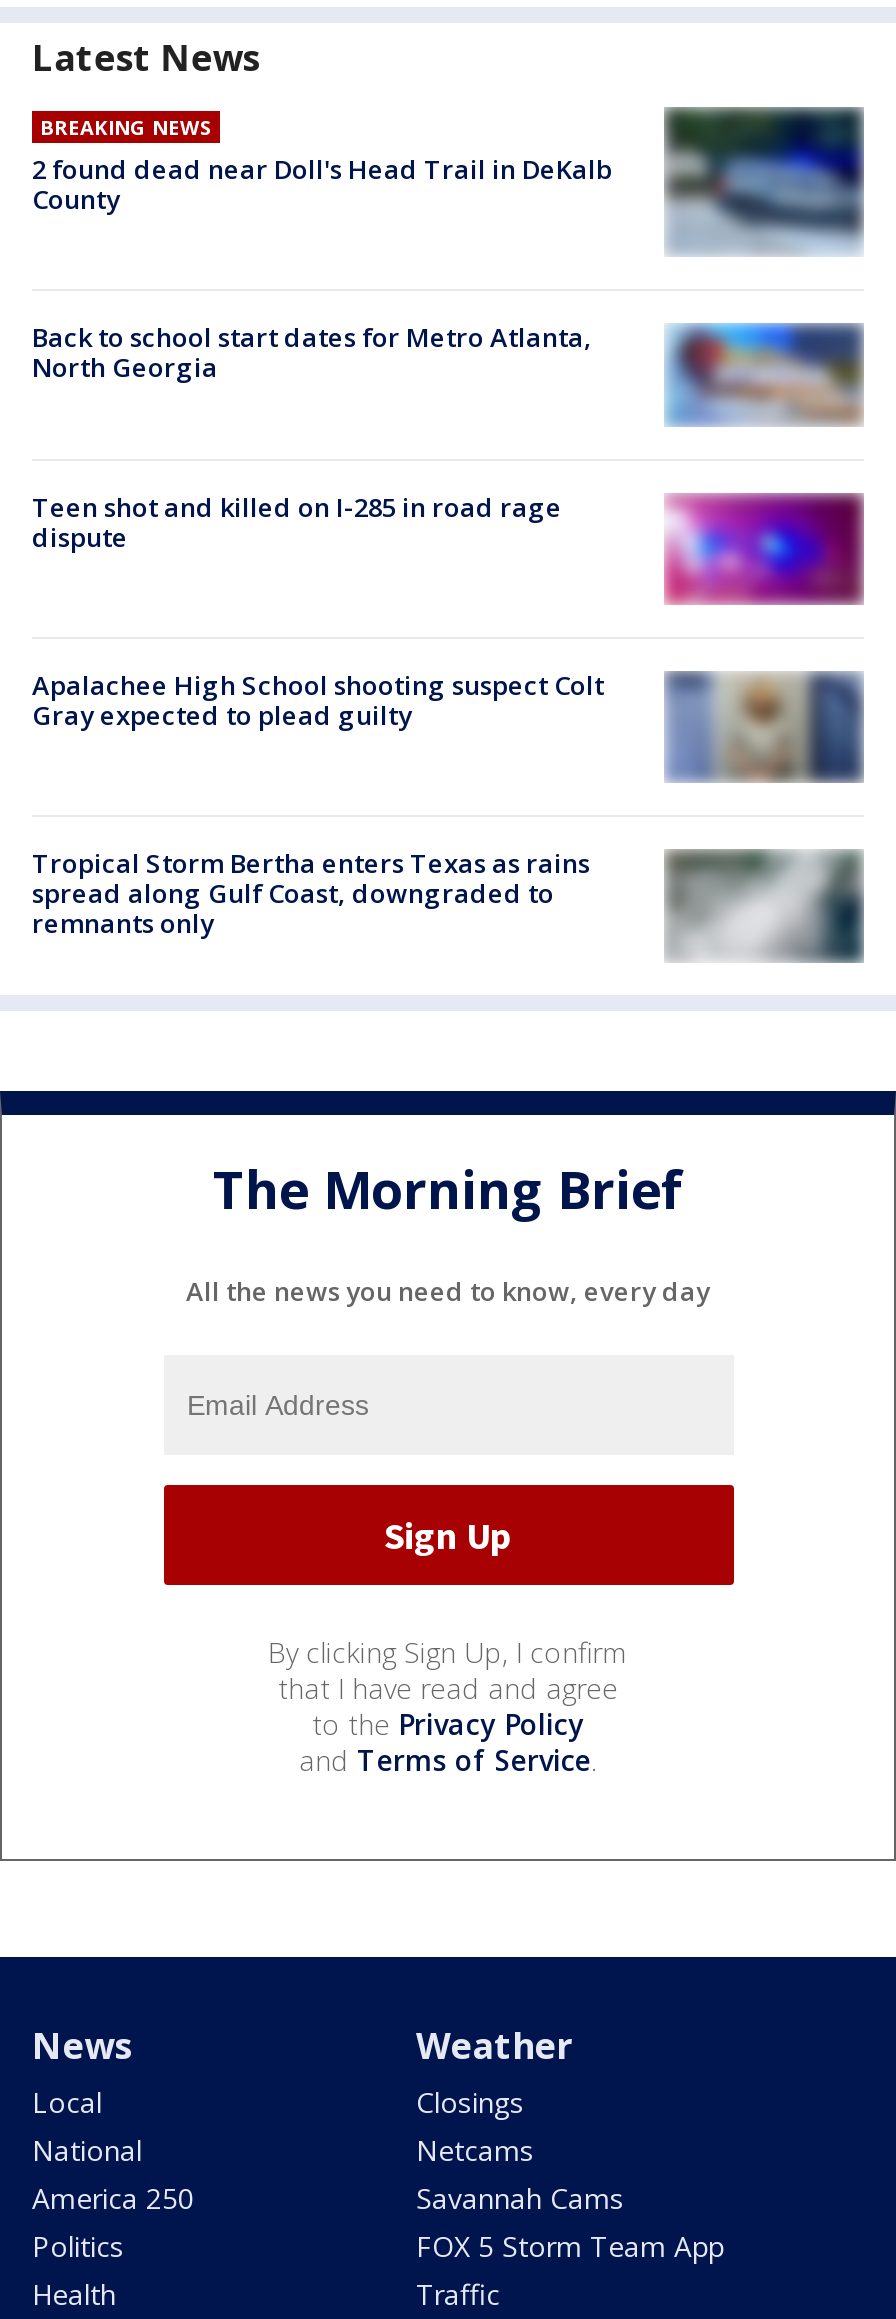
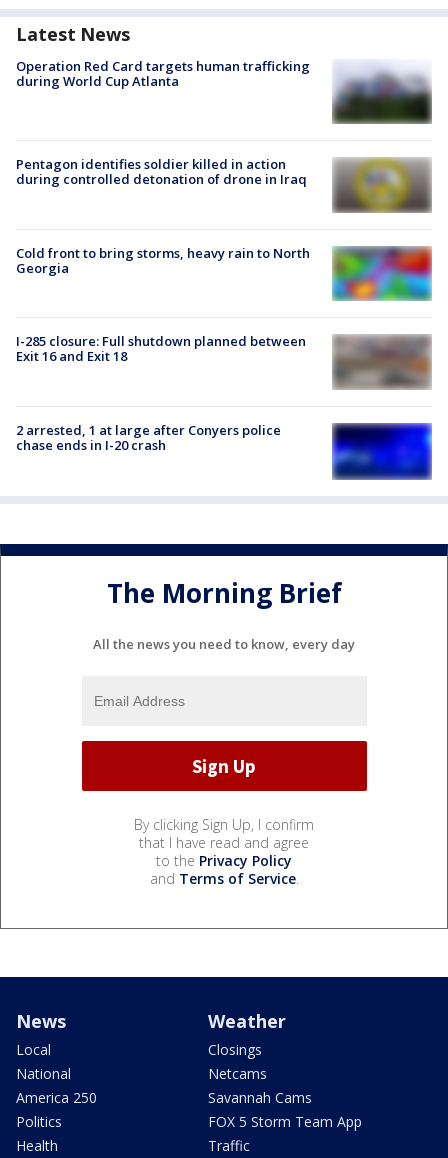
[32,105,866,257] [image] | BREAKING NEWS | 2 found dead near Doll's Head Trail in DeKalb | County -> [16,57,432,126] [image] | Operation Red Card targets human trafficking | during World Cup Atlanta
[32,317,862,427] [image] | Back to school start dates for Metro Atlanta, | North Georgia -> [16,155,431,213] [image] | Pentagon identifies soldier killed in action | during controlled detonation of drone in Iraq
[32,489,562,555] Teen shot and killed on I-285 in road rage | dispute -> [16,244,310,277] Cold front to bring storms, heavy rain to North | Georgia
[664,493,864,605] [image] -> [332,246,432,301] [image]
[32,667,864,783] [image] | Apalachee High School shooting suspect Colt | Gray expected to plead guilty -> [16,332,432,390] [image] | I-285 closure: Full shutdown planned between | Exit 16 and Exit 18
[32,846,590,942] Tropical Storm Bertha enters Texas as rains | spread along Gulf Coast, downgraded to | remnants only -> [16,421,281,454] 2 arrested, 1 at large after Conyers police | chase ends in I-20 crash
[664,849,864,963] [image] -> [332,423,432,480] [image]

